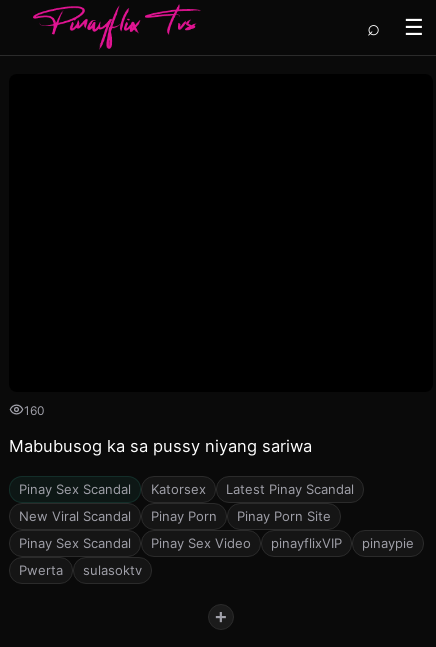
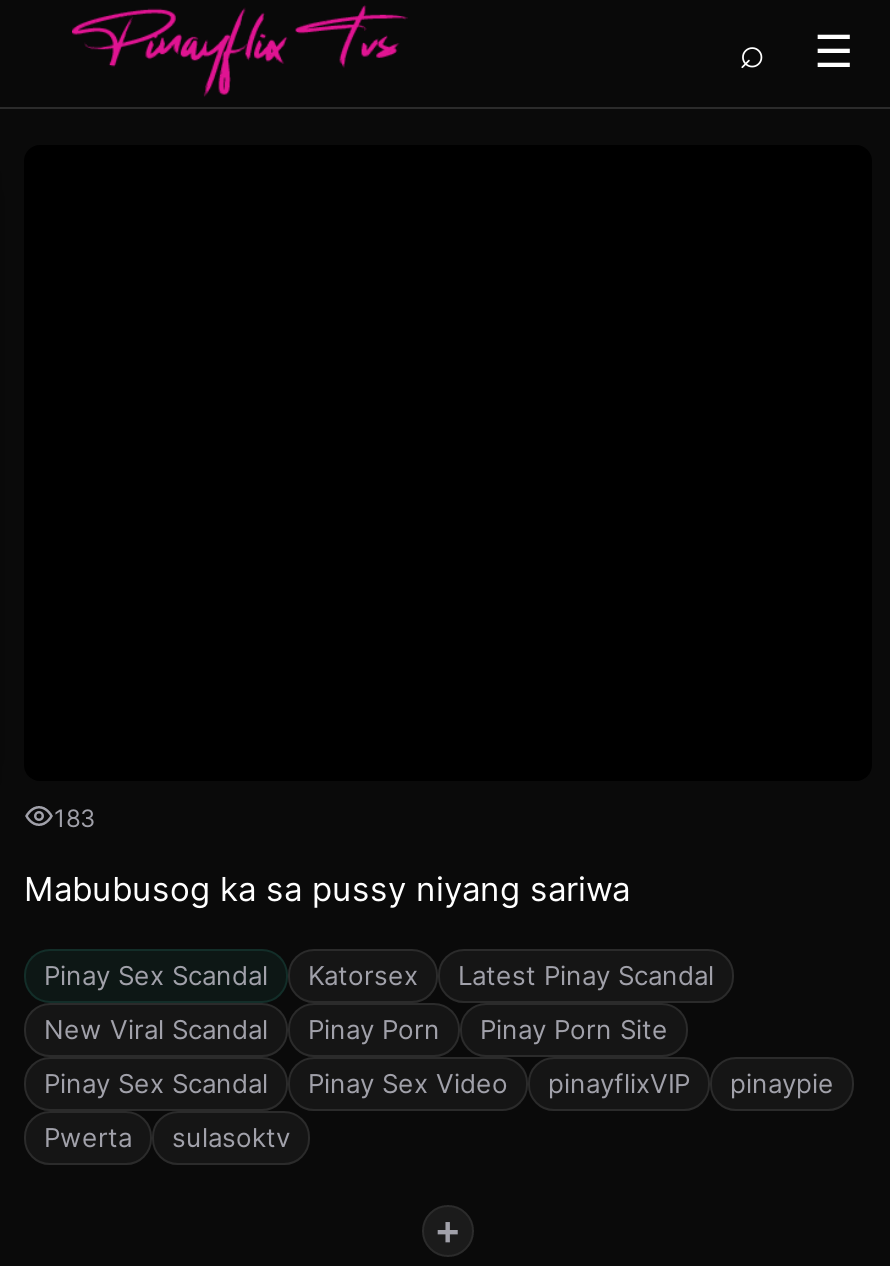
[24,402,45,417] 160 -> [54,802,96,832] 183

